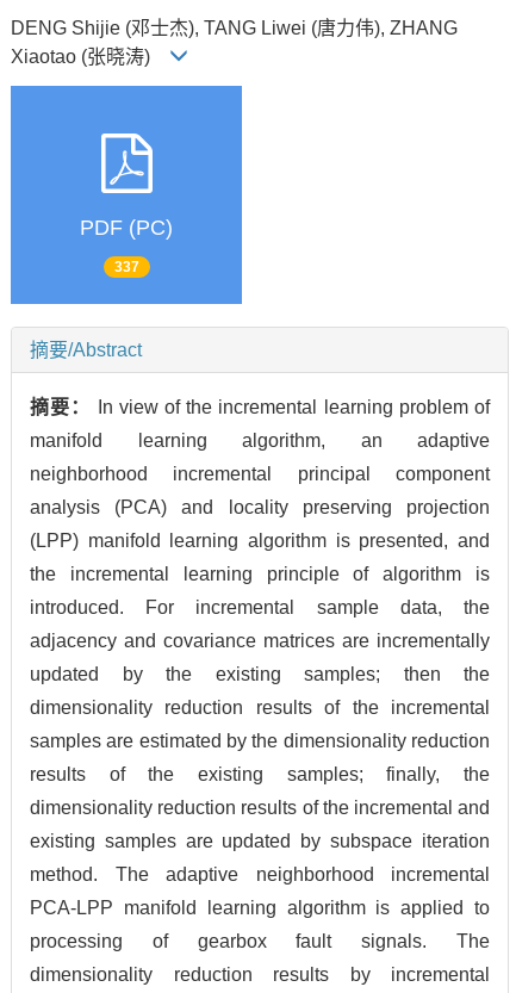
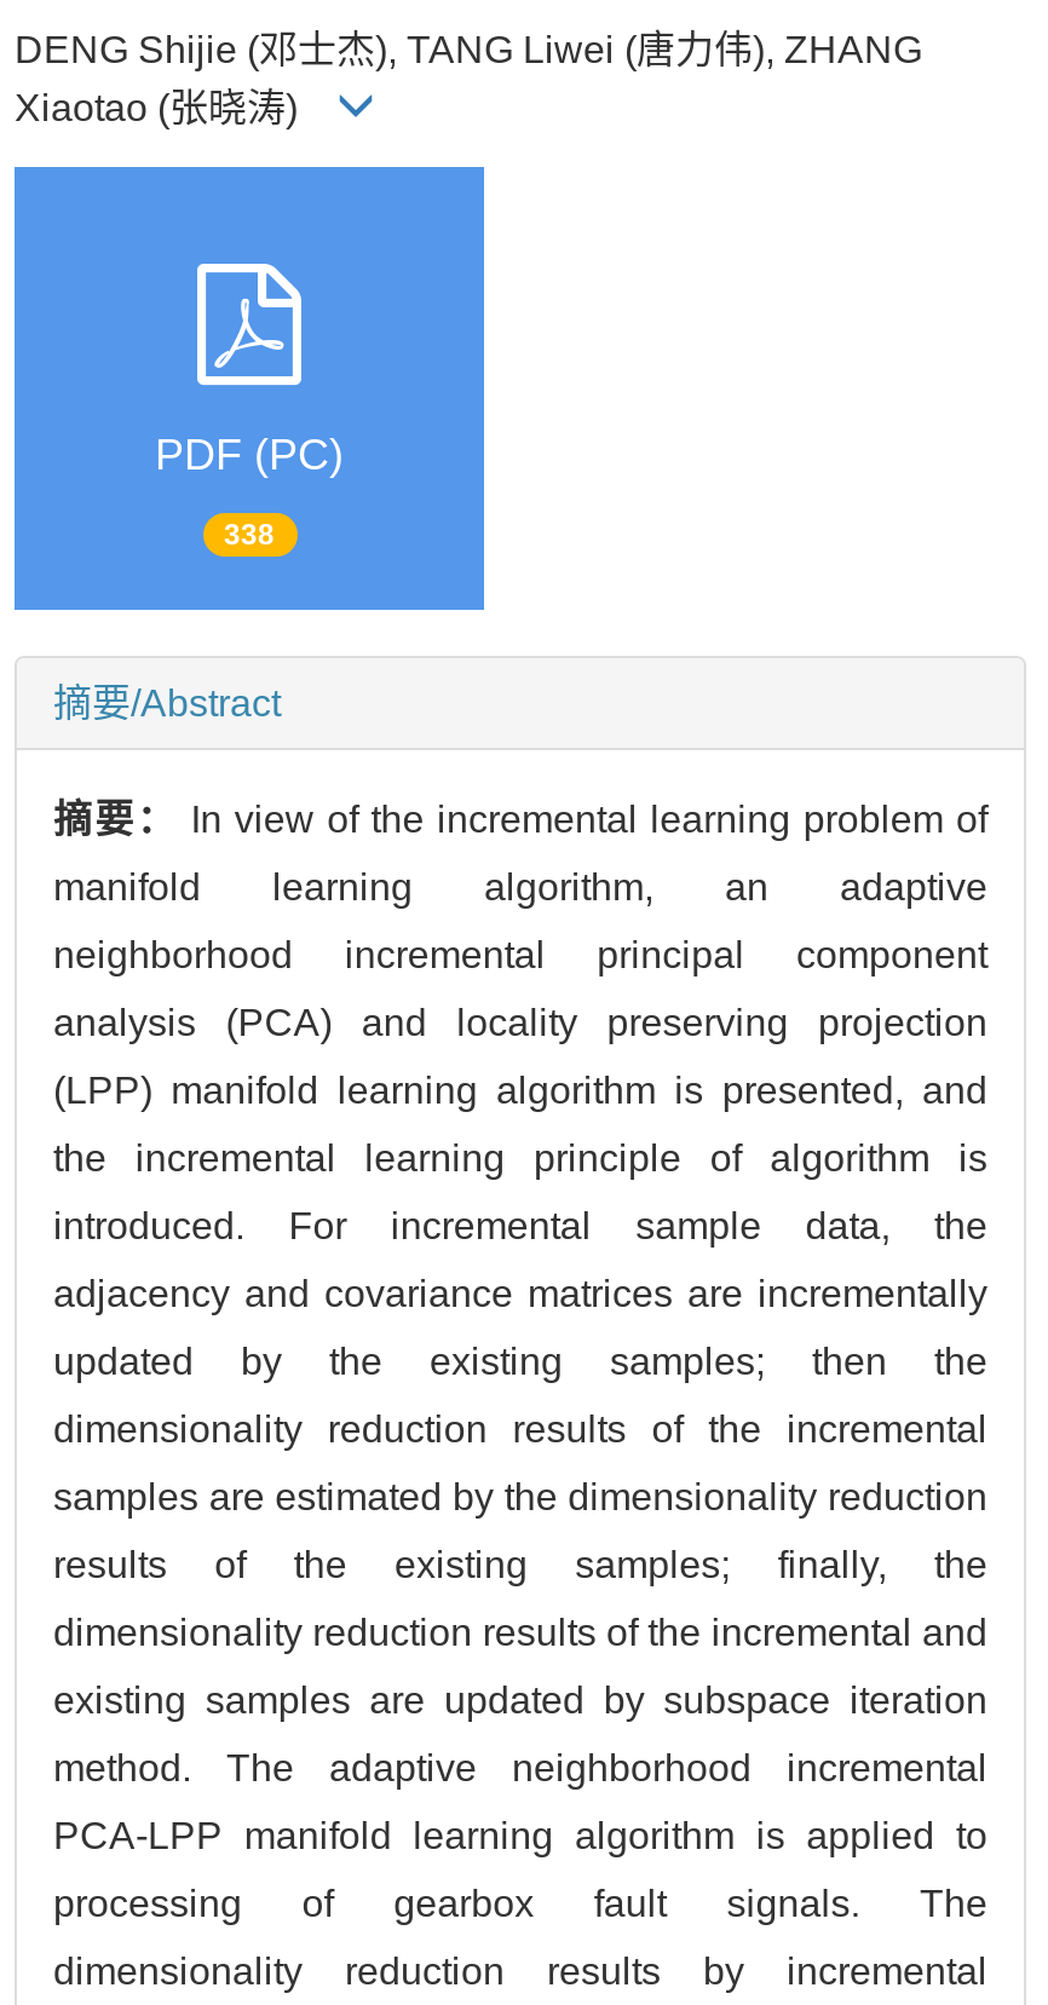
[114,259,139,275] 337 -> [224,518,275,552] 338

